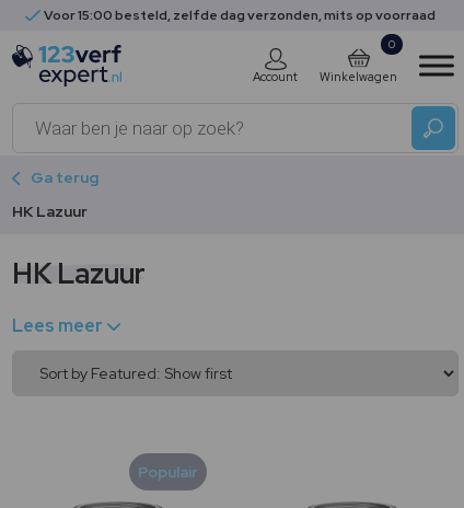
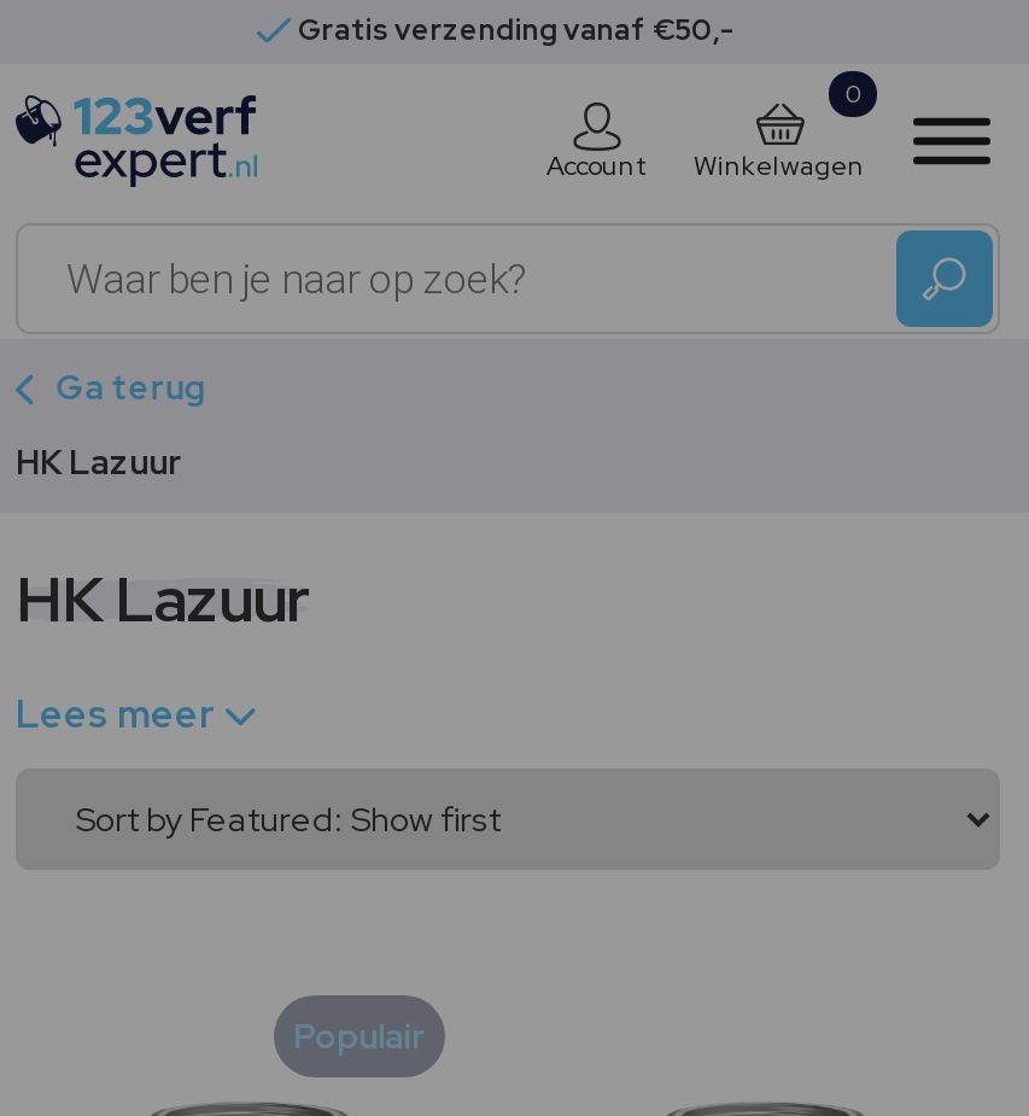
[43,7,435,24] Voor 15:00 besteld, zelfde dag verzonden, mits op voorraad -> [298,11,735,49] Gratis verzending vanaf €50,-

